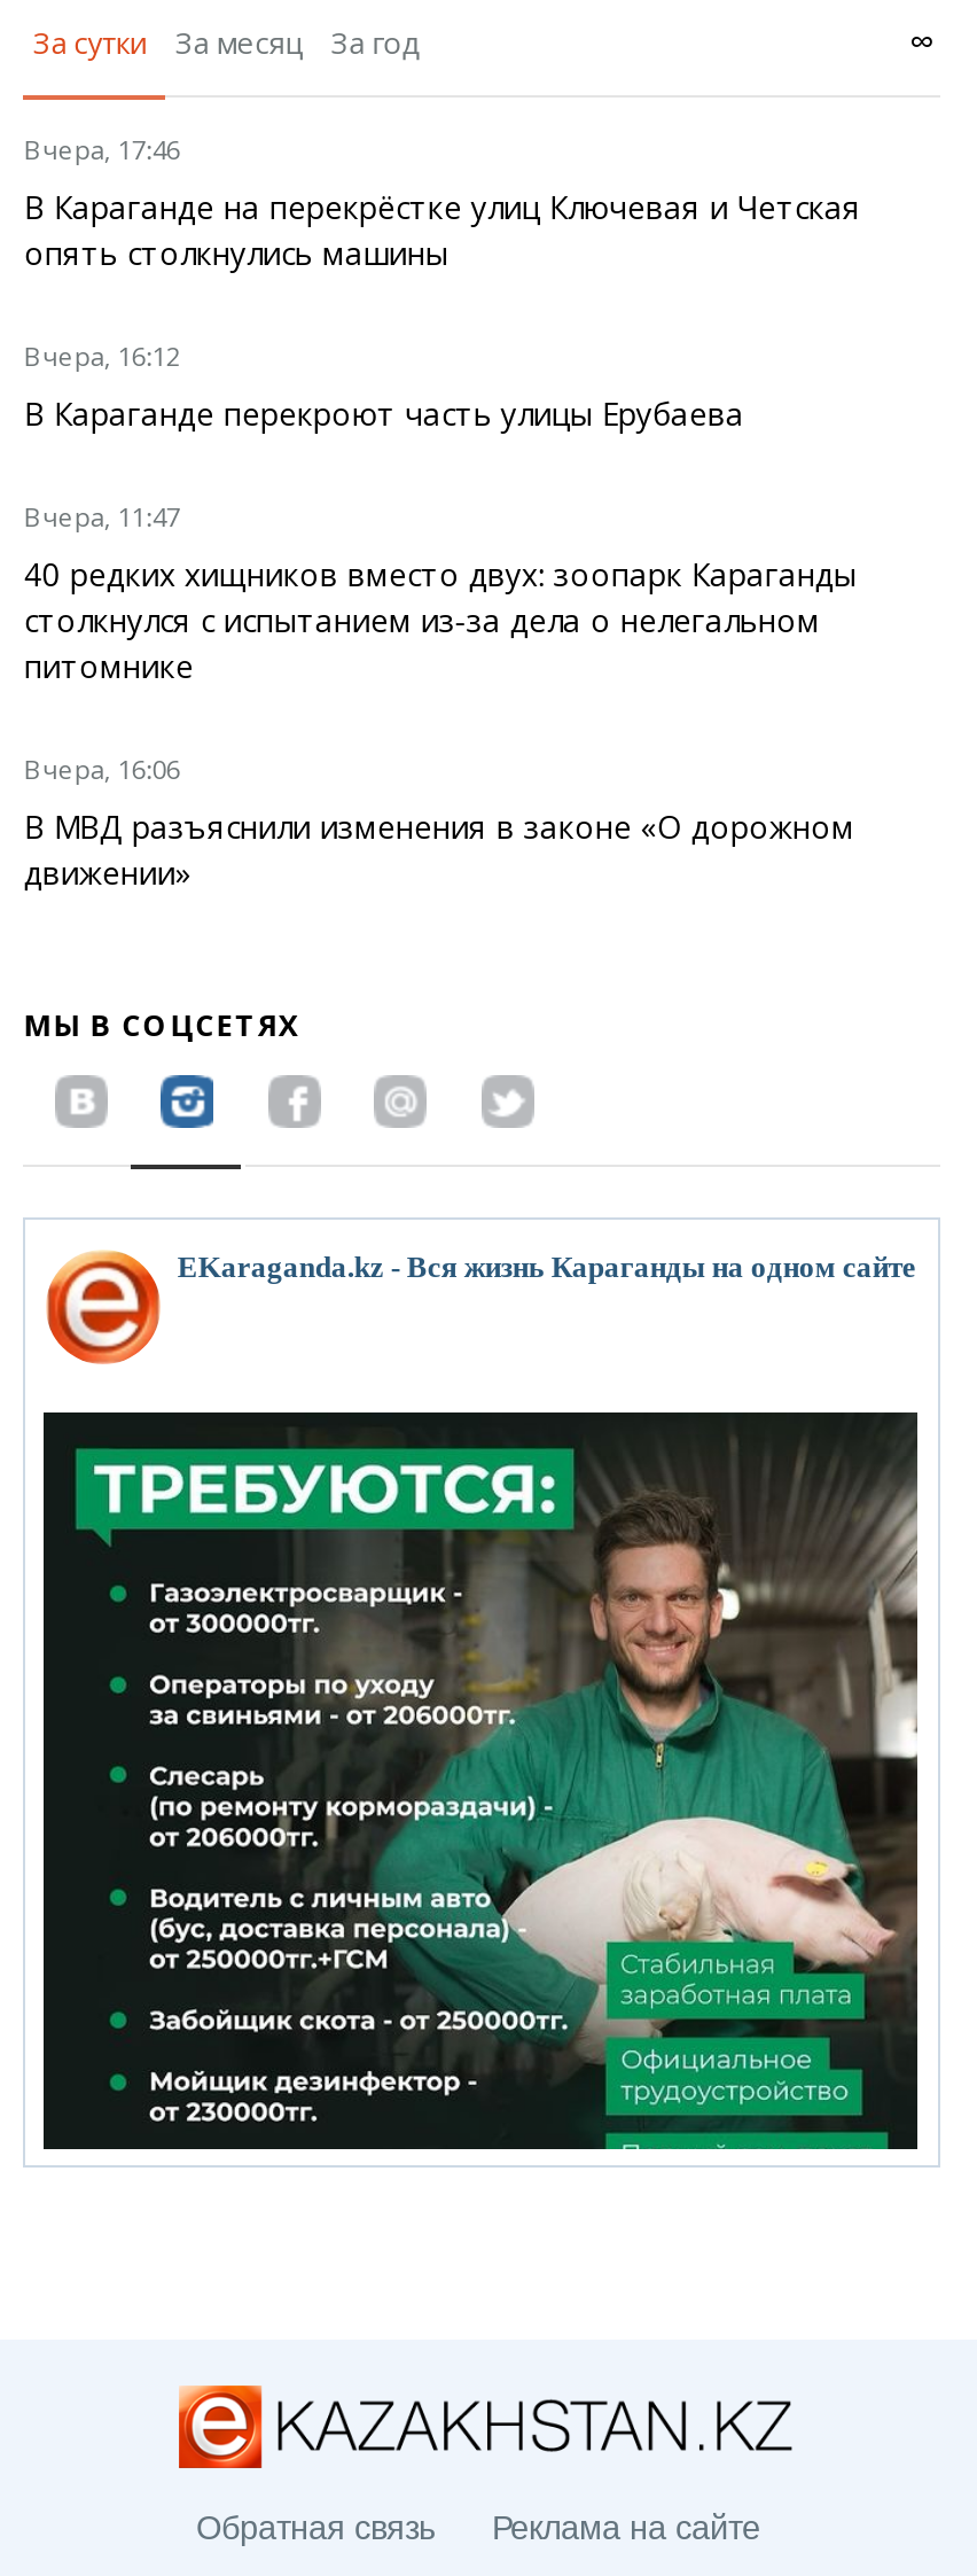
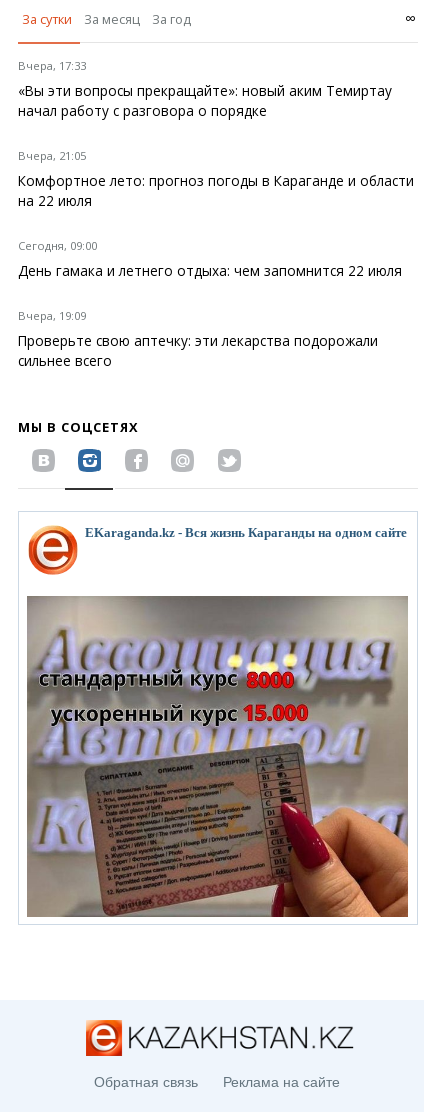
[24,131,861,274] Вчера, 17:46 | В Караганде на перекрёстке улиц Ключевая и Четская | опять столкнулись машины -> [18,58,392,120] Вчера, 17:33 | «Вы эти вопросы прекращайте»: новый аким Темиртау | начал работу с разговора о порядке
[24,338,744,434] Вчера, 16:12 | В Караганде перекроют часть улицы Ерубаева -> [18,148,414,210] Вчера, 21:05 | Комфортное лето: прогноз погоды в Караганде и области | на 22 июля
[24,499,856,687] Вчера, 11:47 | 40 редких хищников вместо двух: зоопарк Караганды | столкнулся с испытанием из-за дела о нелегальном | питомнике -> [18,238,402,280] Сегодня, 09:00 | День гамака и летнего отдыха: чем запомнится 22 июля
[24,751,854,893] Вчера, 16:06 | В МВД разъяснили изменения в законе «О дорожном | движении» -> [18,308,378,370] Вчера, 19:09 | Проверьте свою аптечку: эти лекарства подорожали | сильнее всего
[41,1410,920,2151] [image] -> [26,595,409,918] [image]

